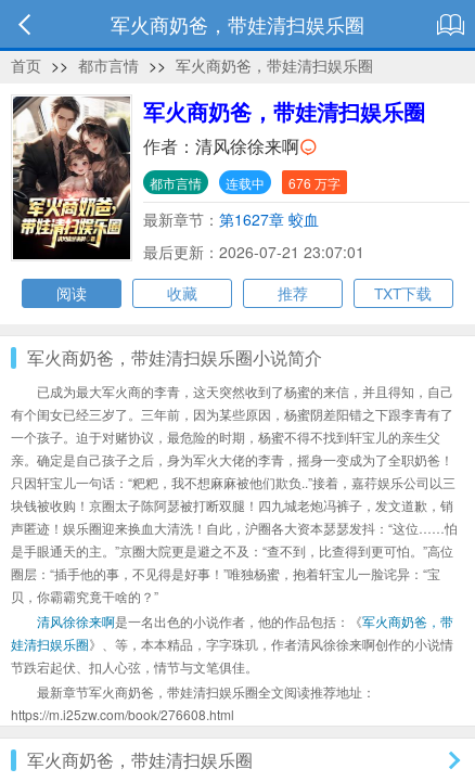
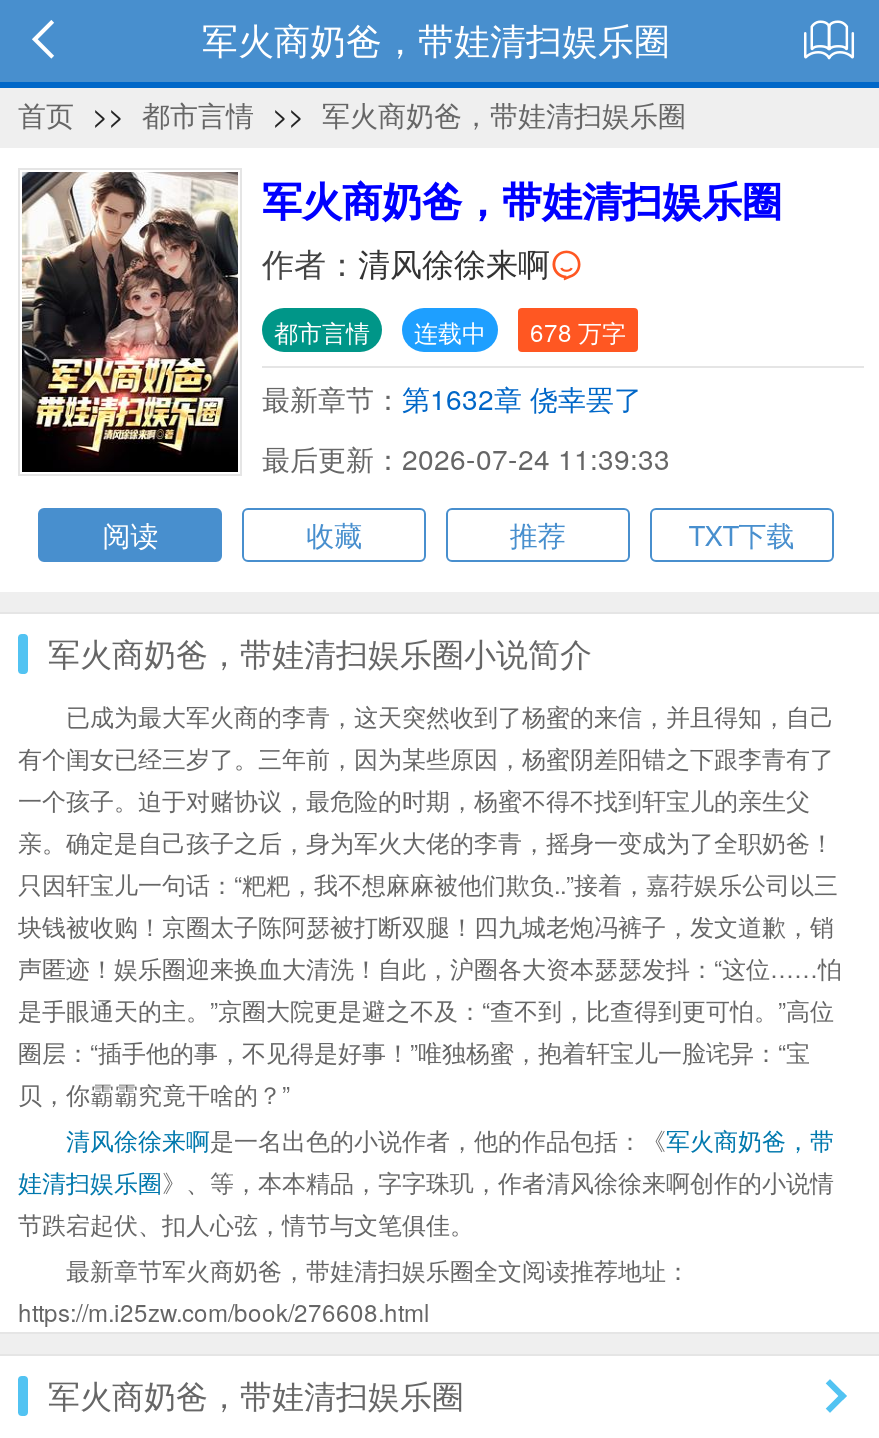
[150,174,341,192] 都市言情 连载中 676 万字 -> [274,315,626,349] 都市言情 连载中 678 万字
[143,208,319,230] 最新章节：第1627章 蛟血 -> [262,378,642,418] 最新章节：第1632章 侥幸罢了
[143,241,364,262] 最后更新：2026-07-21 23:07:01 -> [262,438,670,478] 最后更新：2026-07-24 11:39:33

